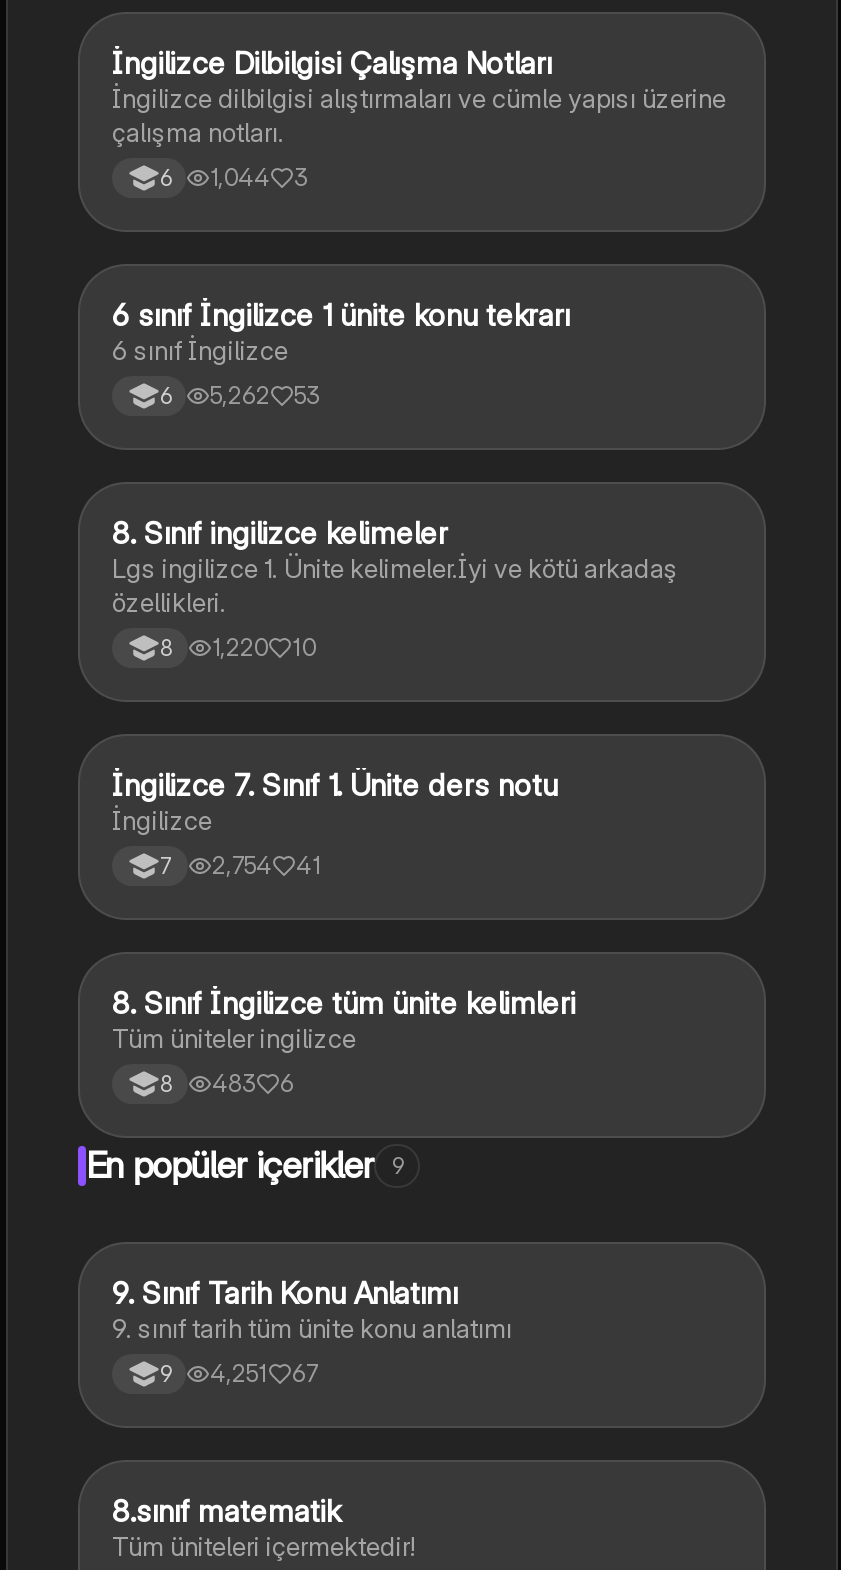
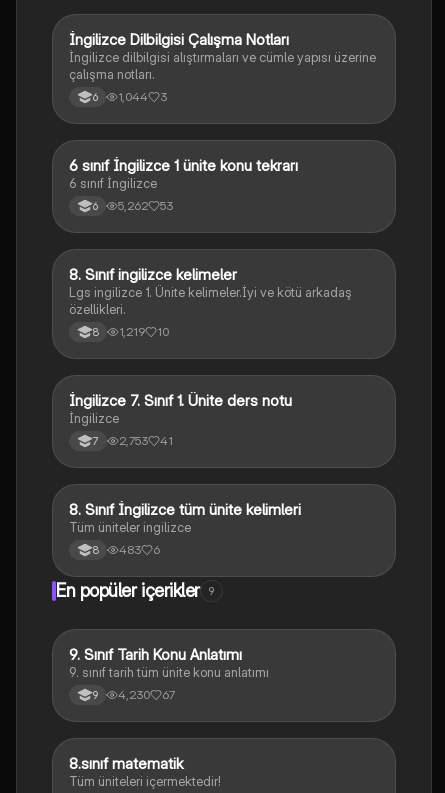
[160,632,316,662] 8 1,220 10 -> [93,324,169,339] 8 1,219 10
[160,850,322,880] 7 2,754 41 -> [93,433,173,448] 7 2,753 41
[160,1358,318,1388] 9 4,251 67 -> [93,687,175,702] 9 4,230 67

